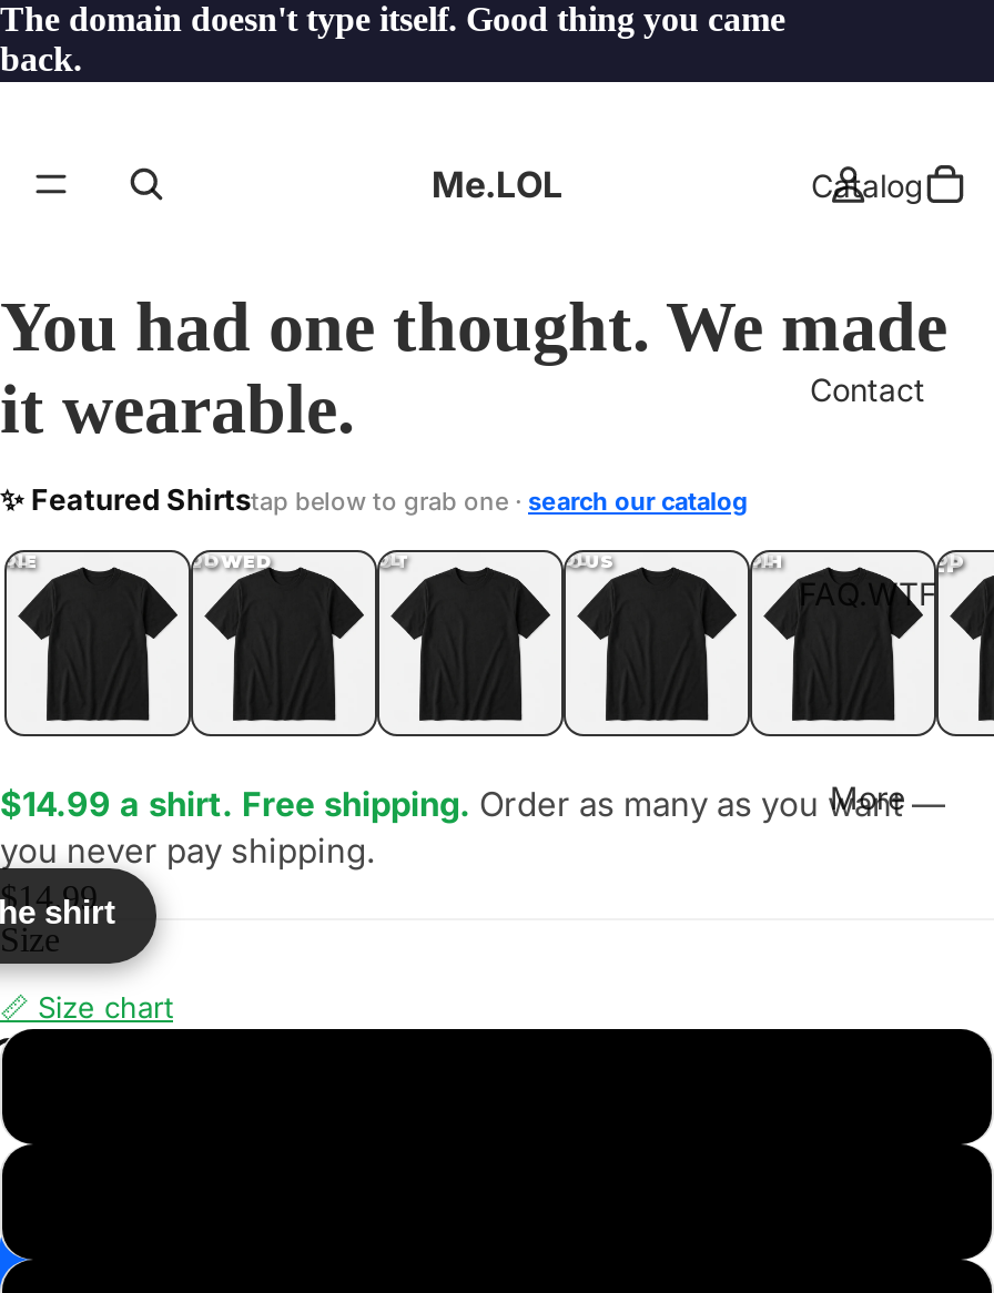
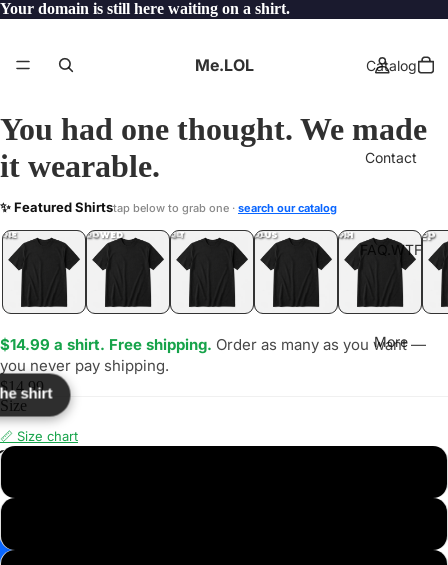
[0,0,785,78] The domain doesn't type itself. Good thing you came | back. -> [0,0,290,17] Your domain is still here waiting on a shirt.

